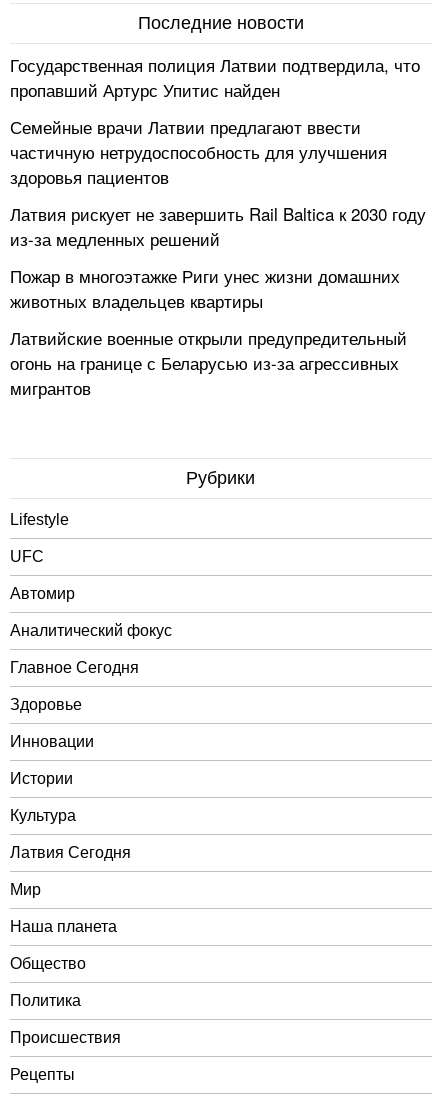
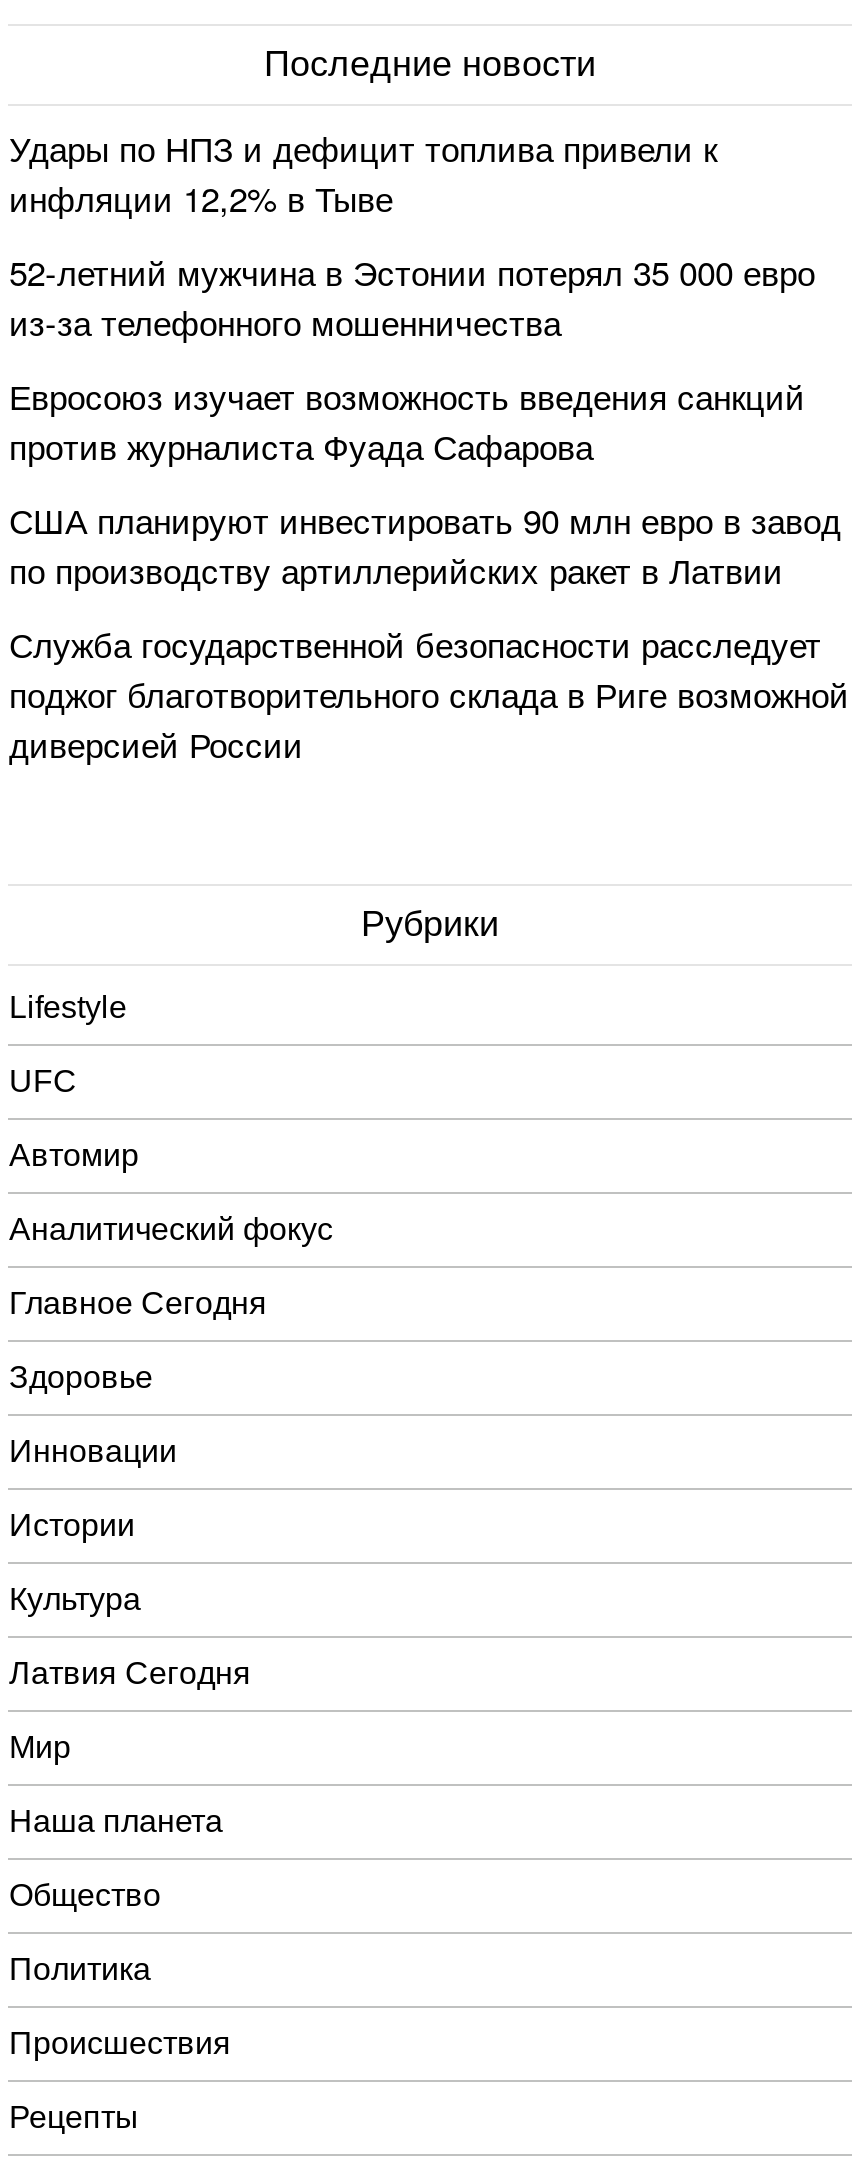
[10,52,420,102] Государственная полиция Латвии подтвердила, что | пропавший Артурс Упитис найден -> [9,122,717,222] Удары по НПЗ и дефицит топлива привели к | инфляции 12,2% в Тыве
[10,114,387,189] Семейные врачи Латвии предлагают ввести | частичную нетрудоспособность для улучшения | здоровья пациентов -> [9,246,815,346] 52-летний мужчина в Эстонии потерял 35 000 евро | из-за телефонного мошенничества
[10,201,426,251] Латвия рискует не завершить Rail Baltica к 2030 году | из-за медленных решений -> [9,370,805,470] Евросоюз изучает возможность введения санкций | против журналиста Фуада Сафарова
[10,263,400,313] Пожар в многоэтажке Риги унес жизни домашних | животных владельцев квартиры -> [9,494,841,594] США планируют инвестировать 90 млн евро в завод | по производству артиллерийских ракет в Латвии
[10,325,407,400] Латвийские военные открыли предупредительный | огонь на границе с Беларусью из-за агрессивных | мигрантов -> [9,618,849,768] Служба государственной безопасности расследует | поджог благотворительного склада в Риге возможной | диверсией России

